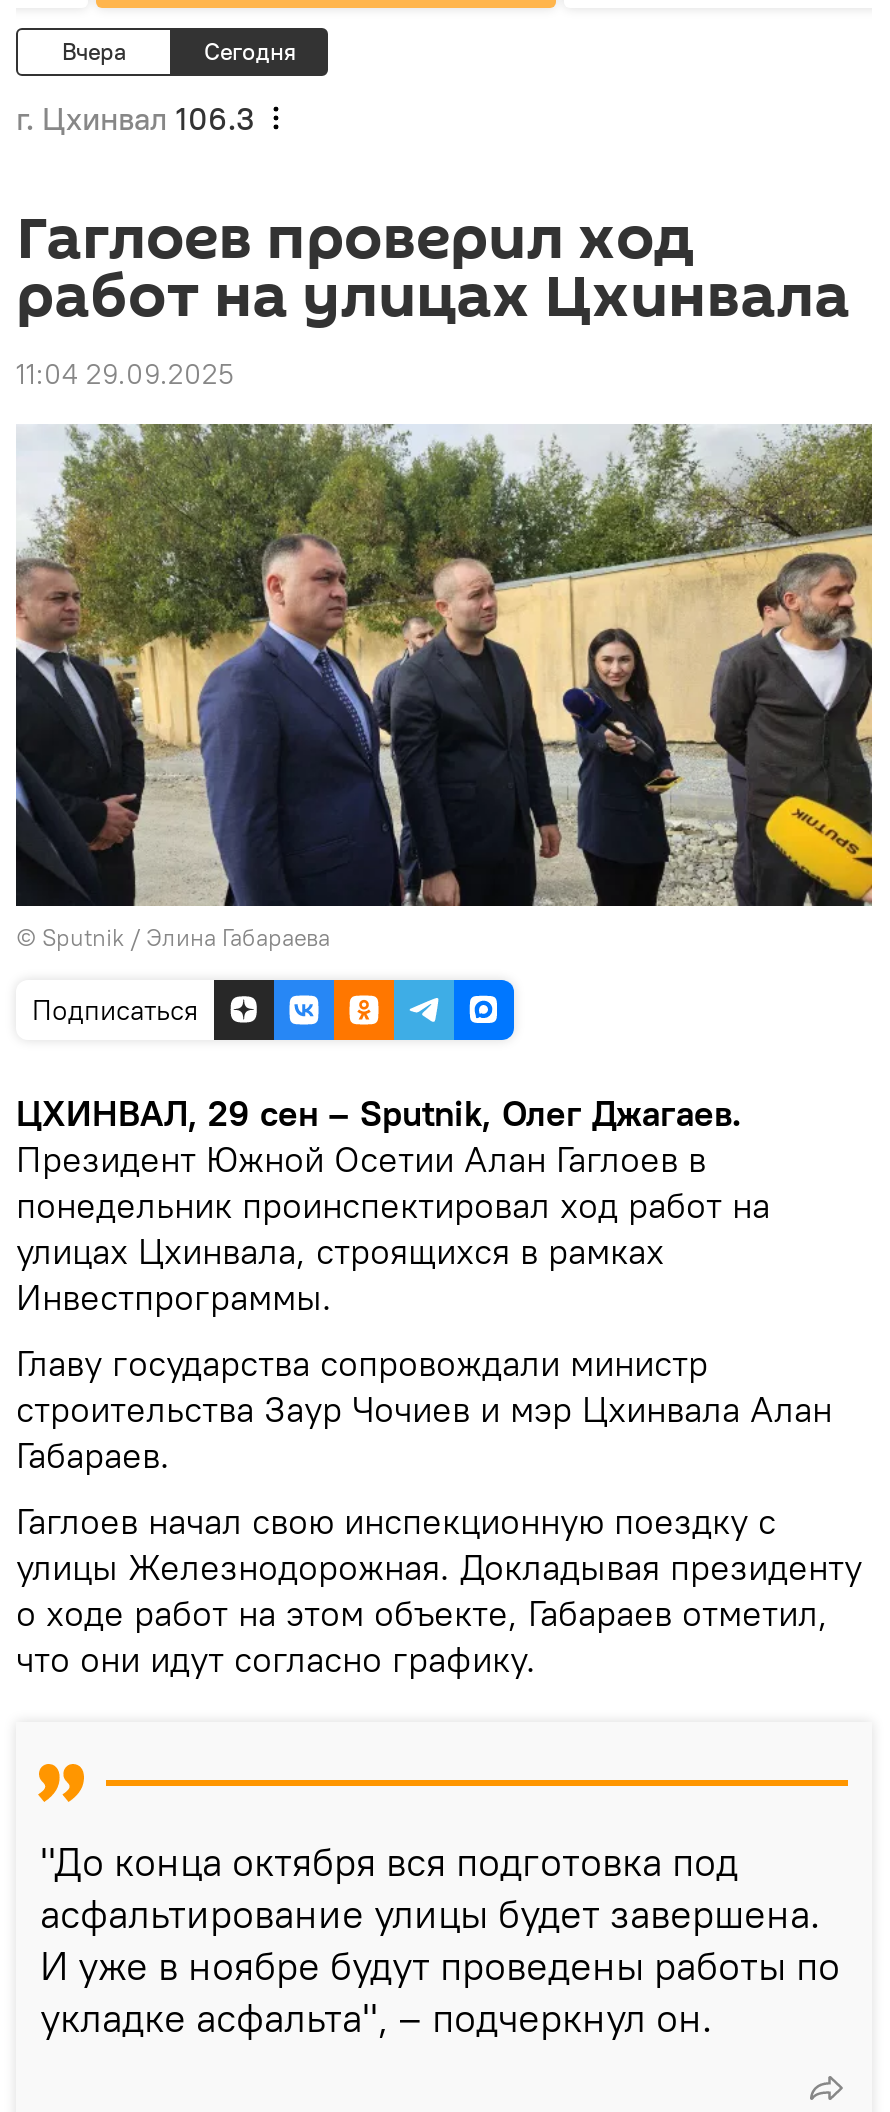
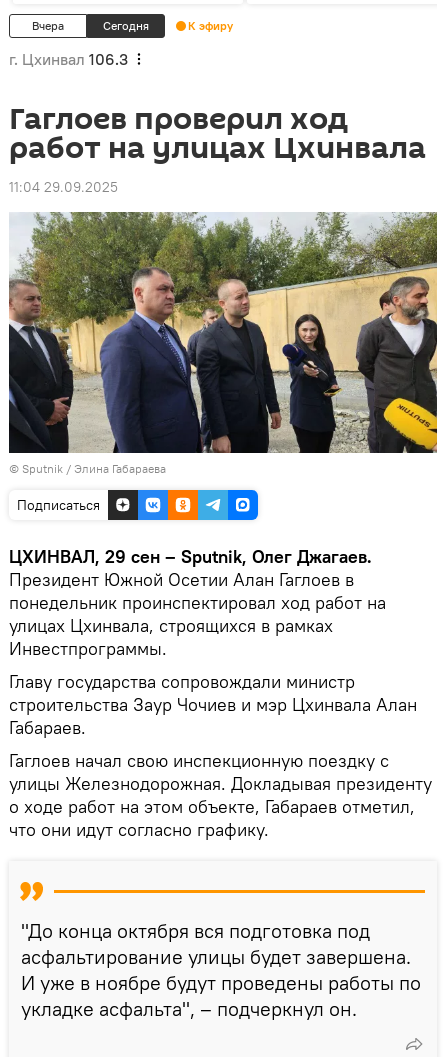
none -> [188,18,233,33] К эфиру

